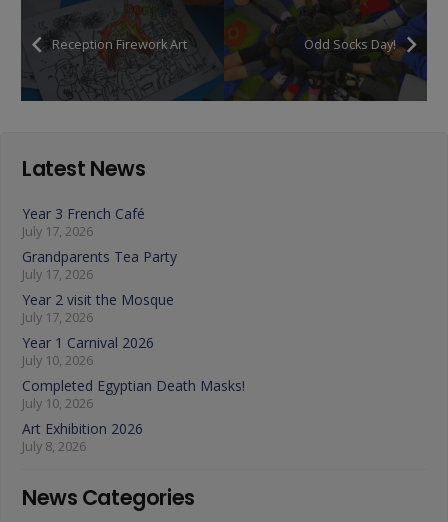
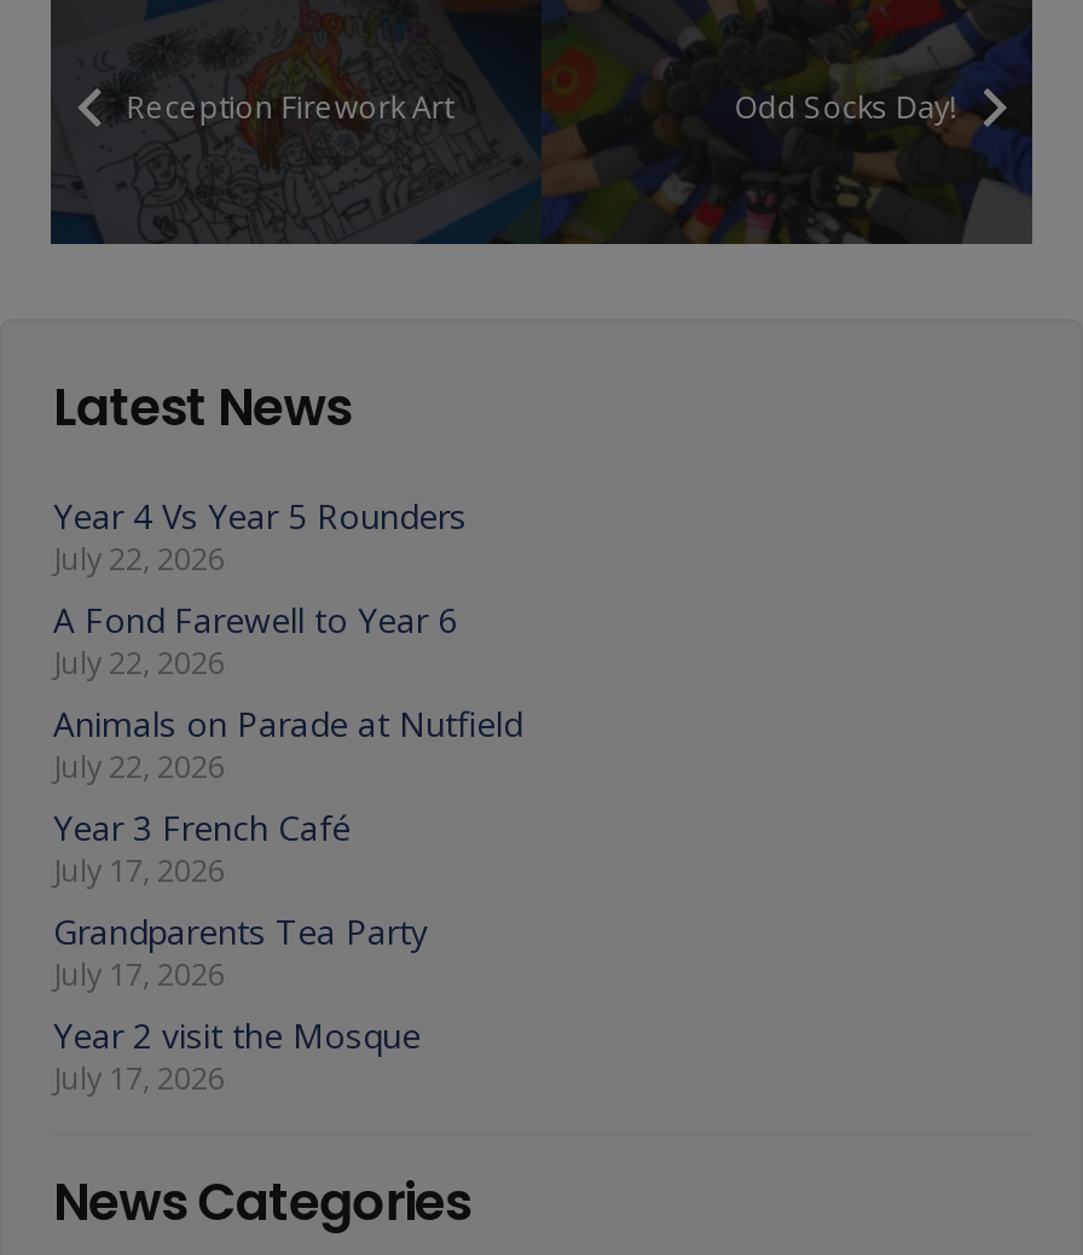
none -> [53,493,522,787] Year 4 Vs Year 5 Rounders | July 22, 2026 | A Fond Farewell to Year 6 | July 22, 2026 | Animals on Parade at Nutfield | July 22, 2026
moved [22,204,177,326] -> [53,804,428,1099]: Year 3 French Café | July 17, 2026 | Grandparents Tea Party | July 17, 2026 | Year 2 visit the Mosque | July 17, 2026
[22,333,245,455] Year 1 Carnival 2026 | July 10, 2026 | Completed Egyptian Death Masks! | July 10, 2026 | Art Exhibition 2026 | July 8, 2026 -> none

